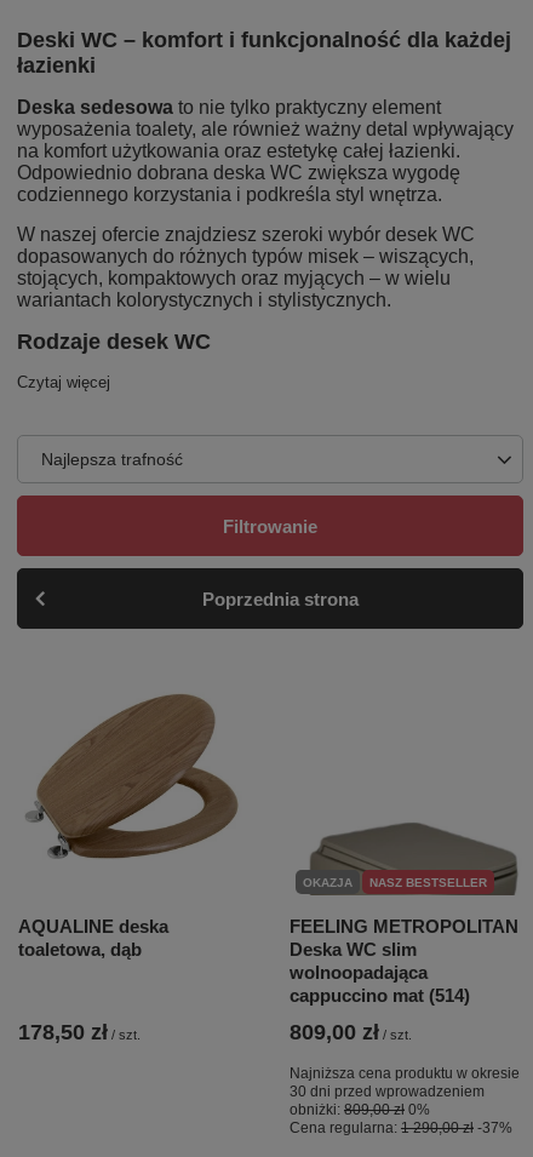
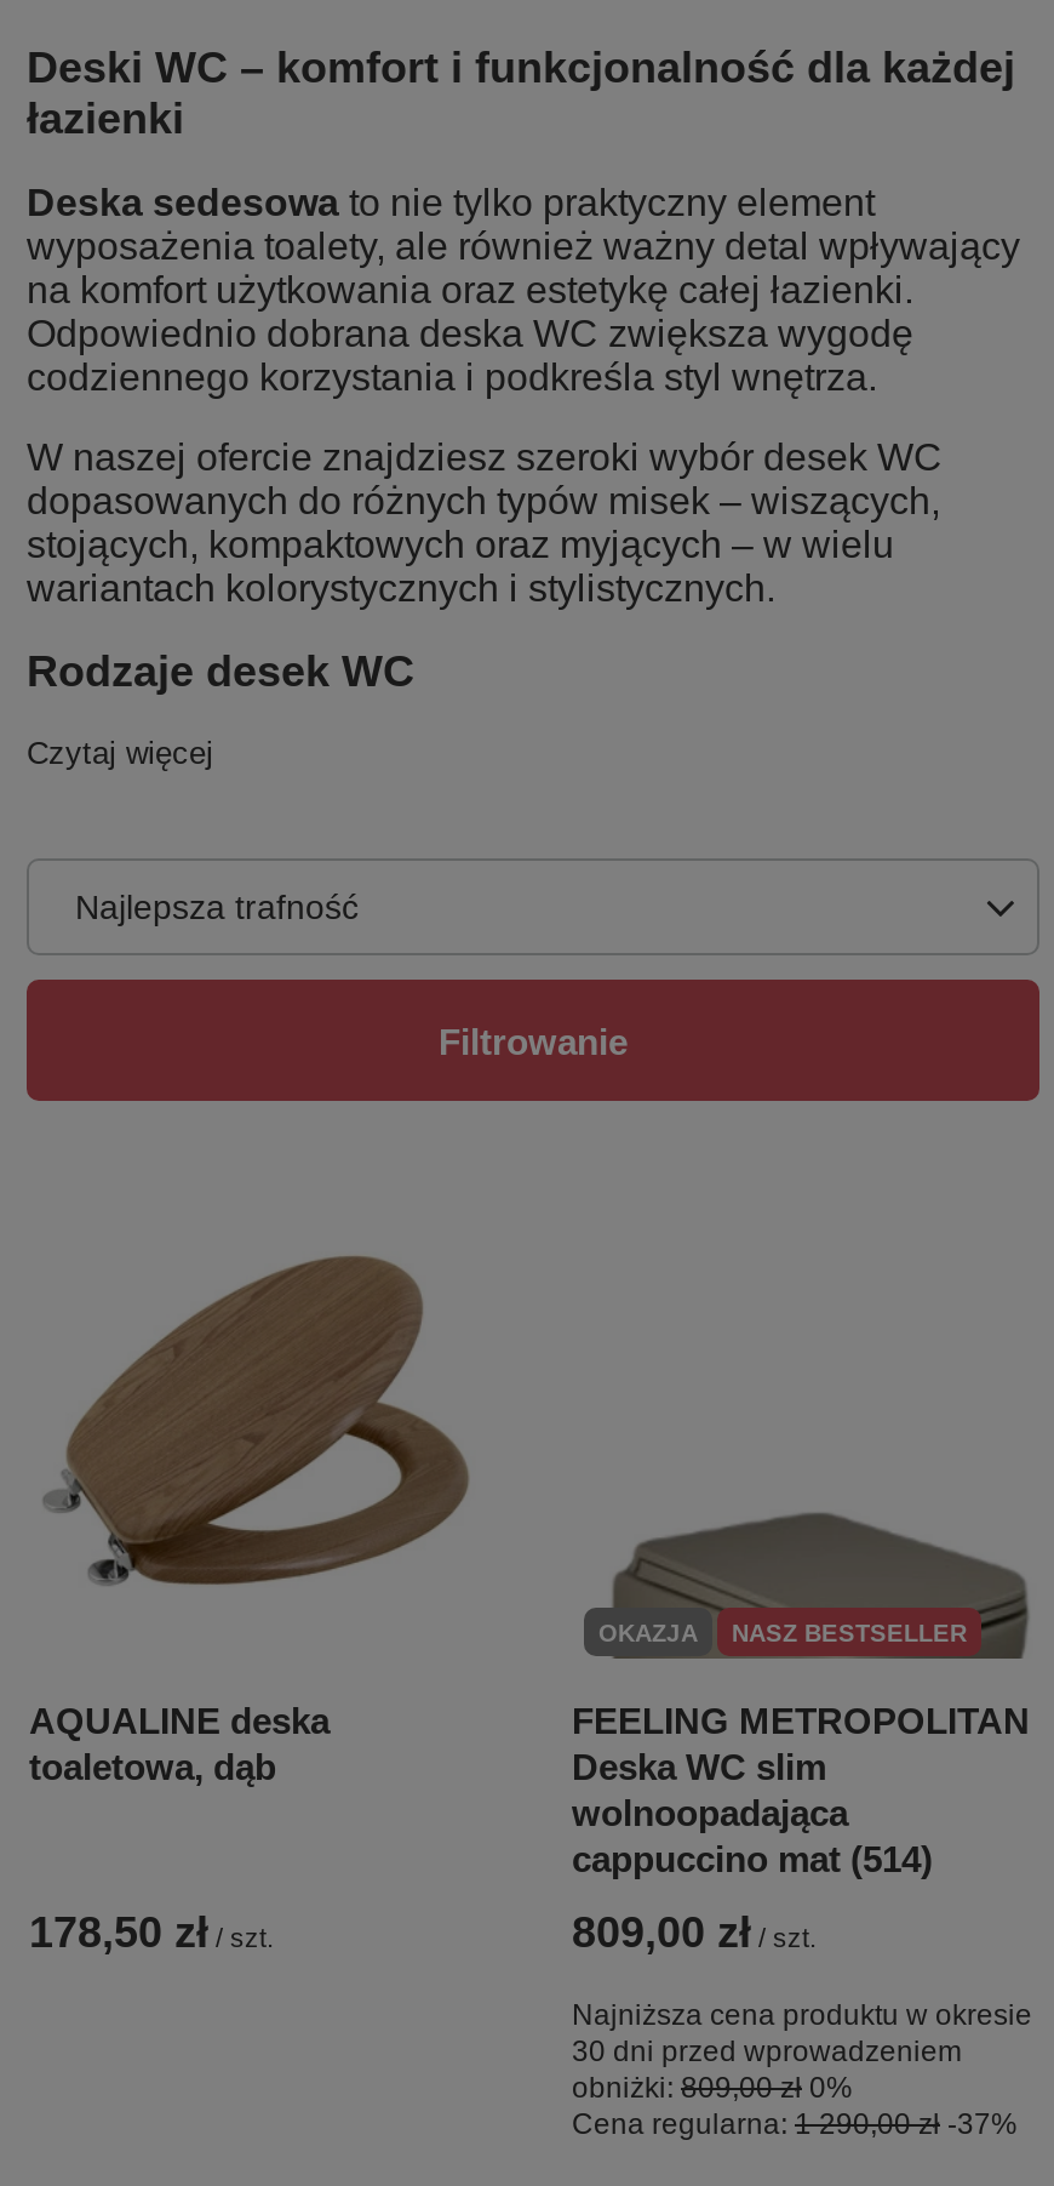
[203,588,359,609] Poprzednia strona -> none

